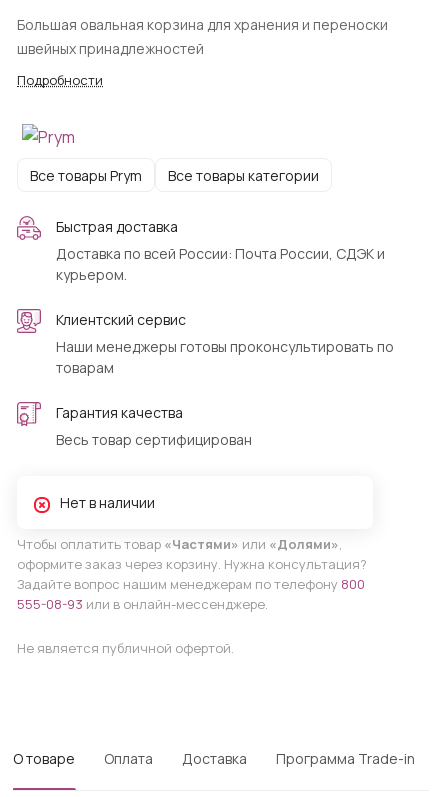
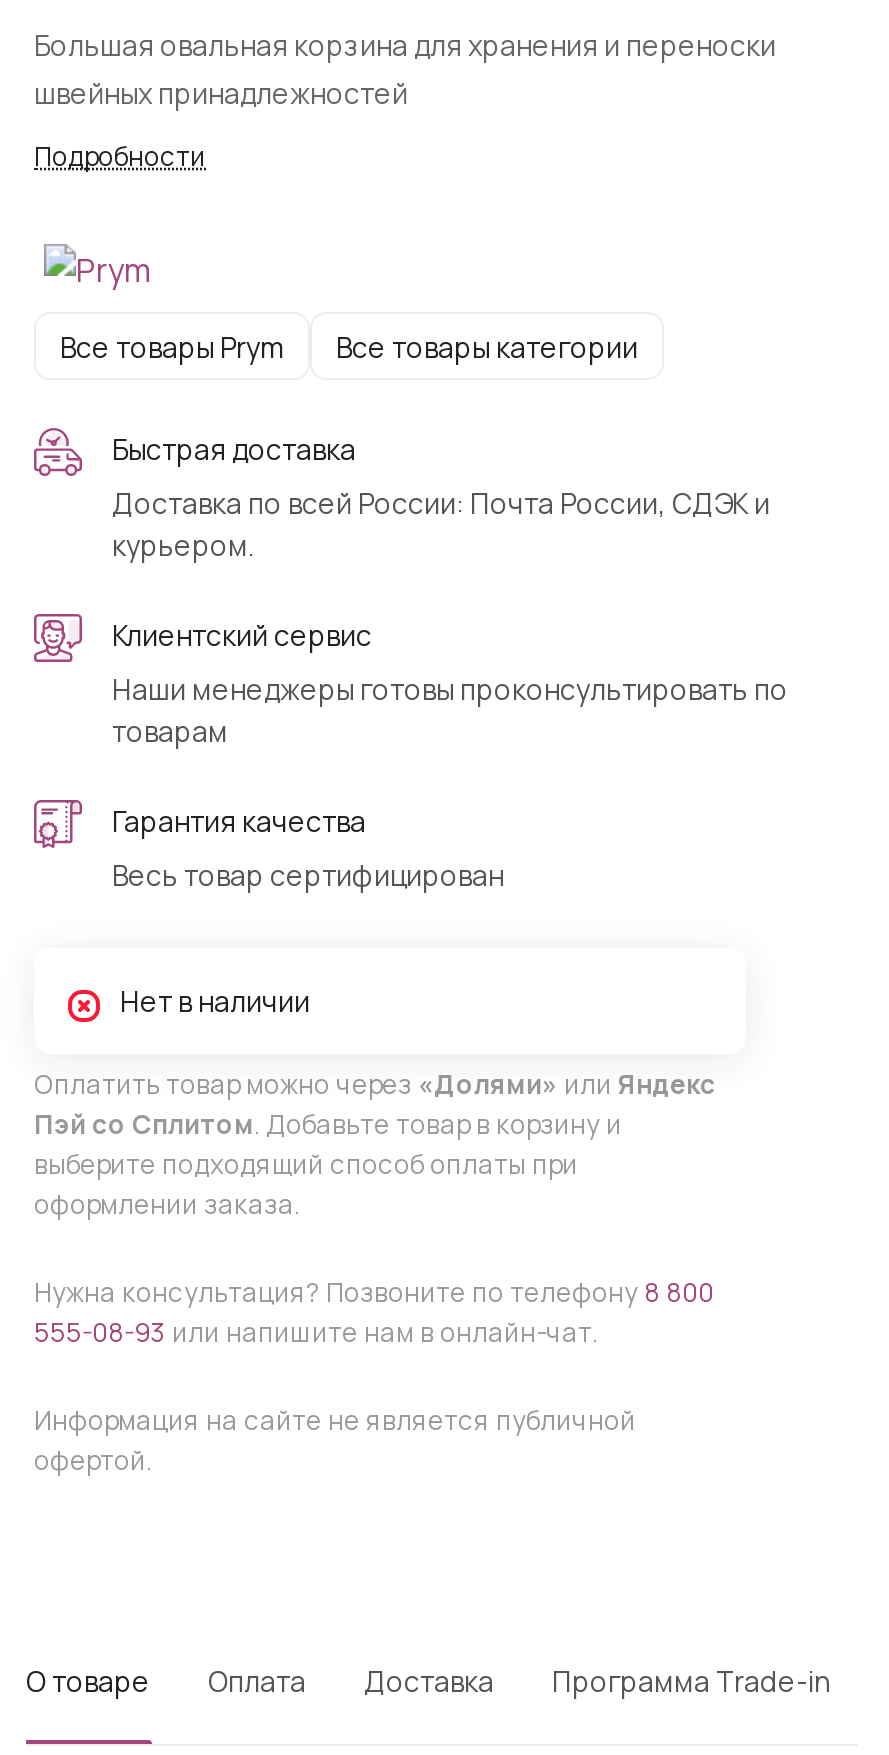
[17,535,367,657] Чтобы оплатить товар «Частями» или «Долями», | оформите заказ через корзину. Нужна консультация? | Задайте вопрос нашим менеджерам по телефону 800 | 555-08-93 или в онлайн-мессенджере. | Не является публичной офертой. -> [34,1067,716,1479] Оплатить товар можно через «Долями» или Яндекс | Пэй со Сплитом. Добавьте товар в корзину и | выберите подходящий способ оплаты при | оформлении заказа. | Нужна консультация? Позвоните по телефону 8 800 | 555-08-93 или напишите нам в онлайн-чат. | Информация на сайте не является публичной | офертой.

